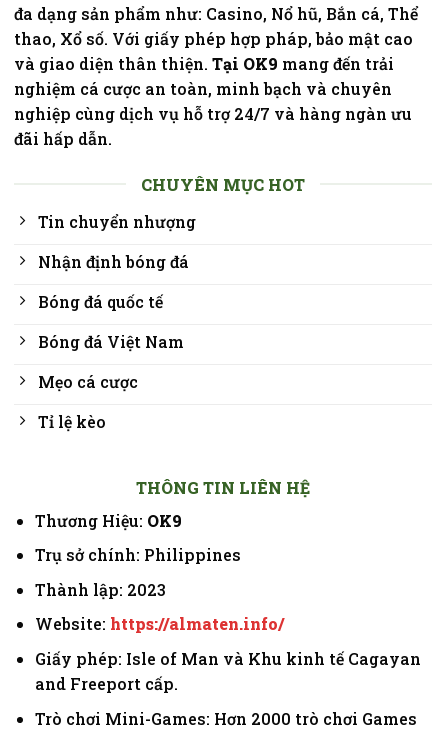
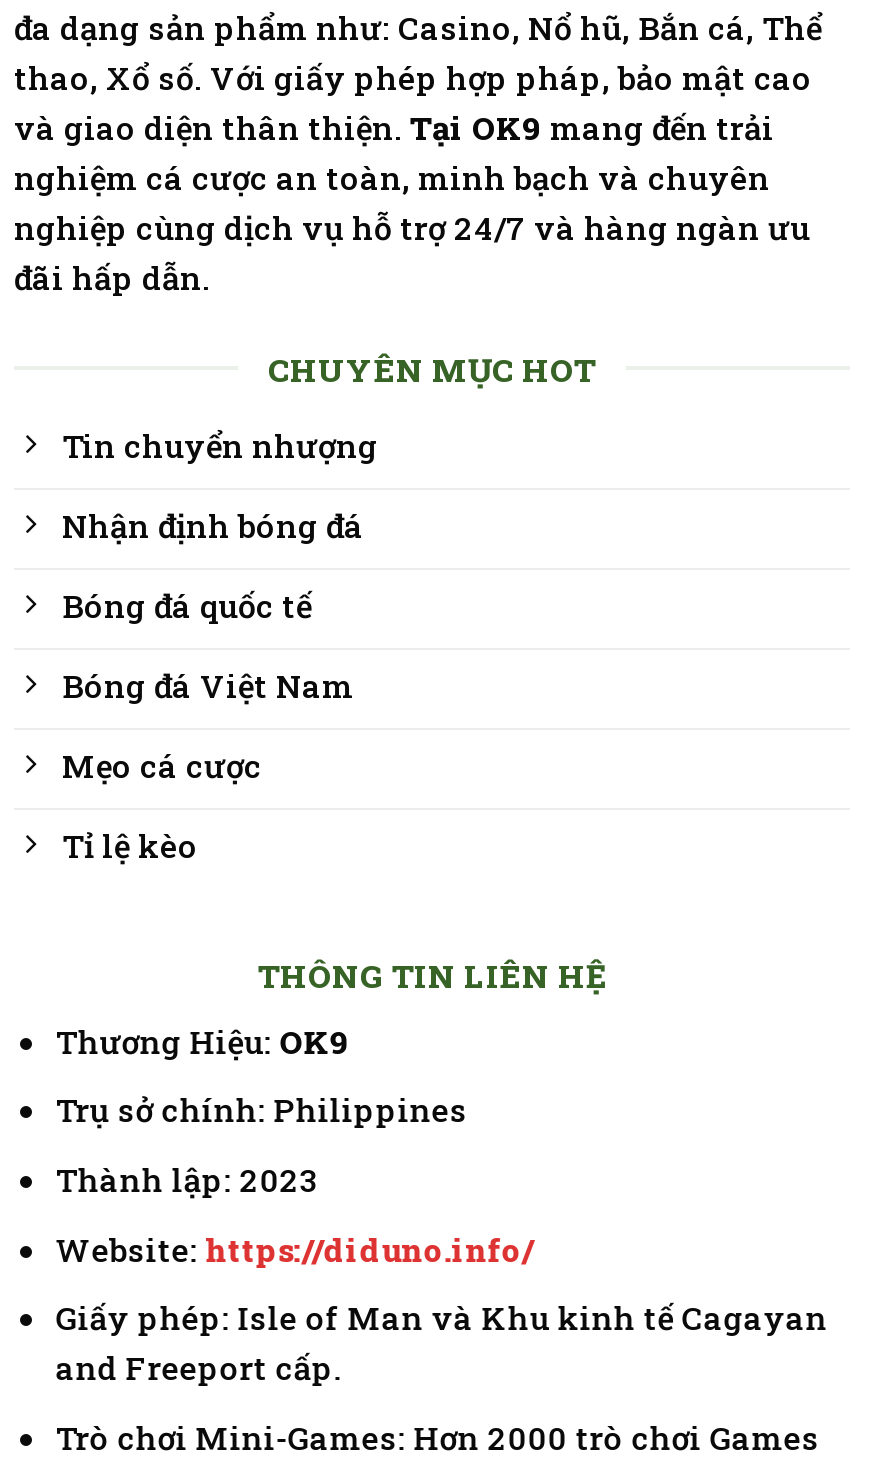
[35,613,284,634] Website: https://almaten.info/ -> [56,1227,534,1269] Website: https://diduno.info/

